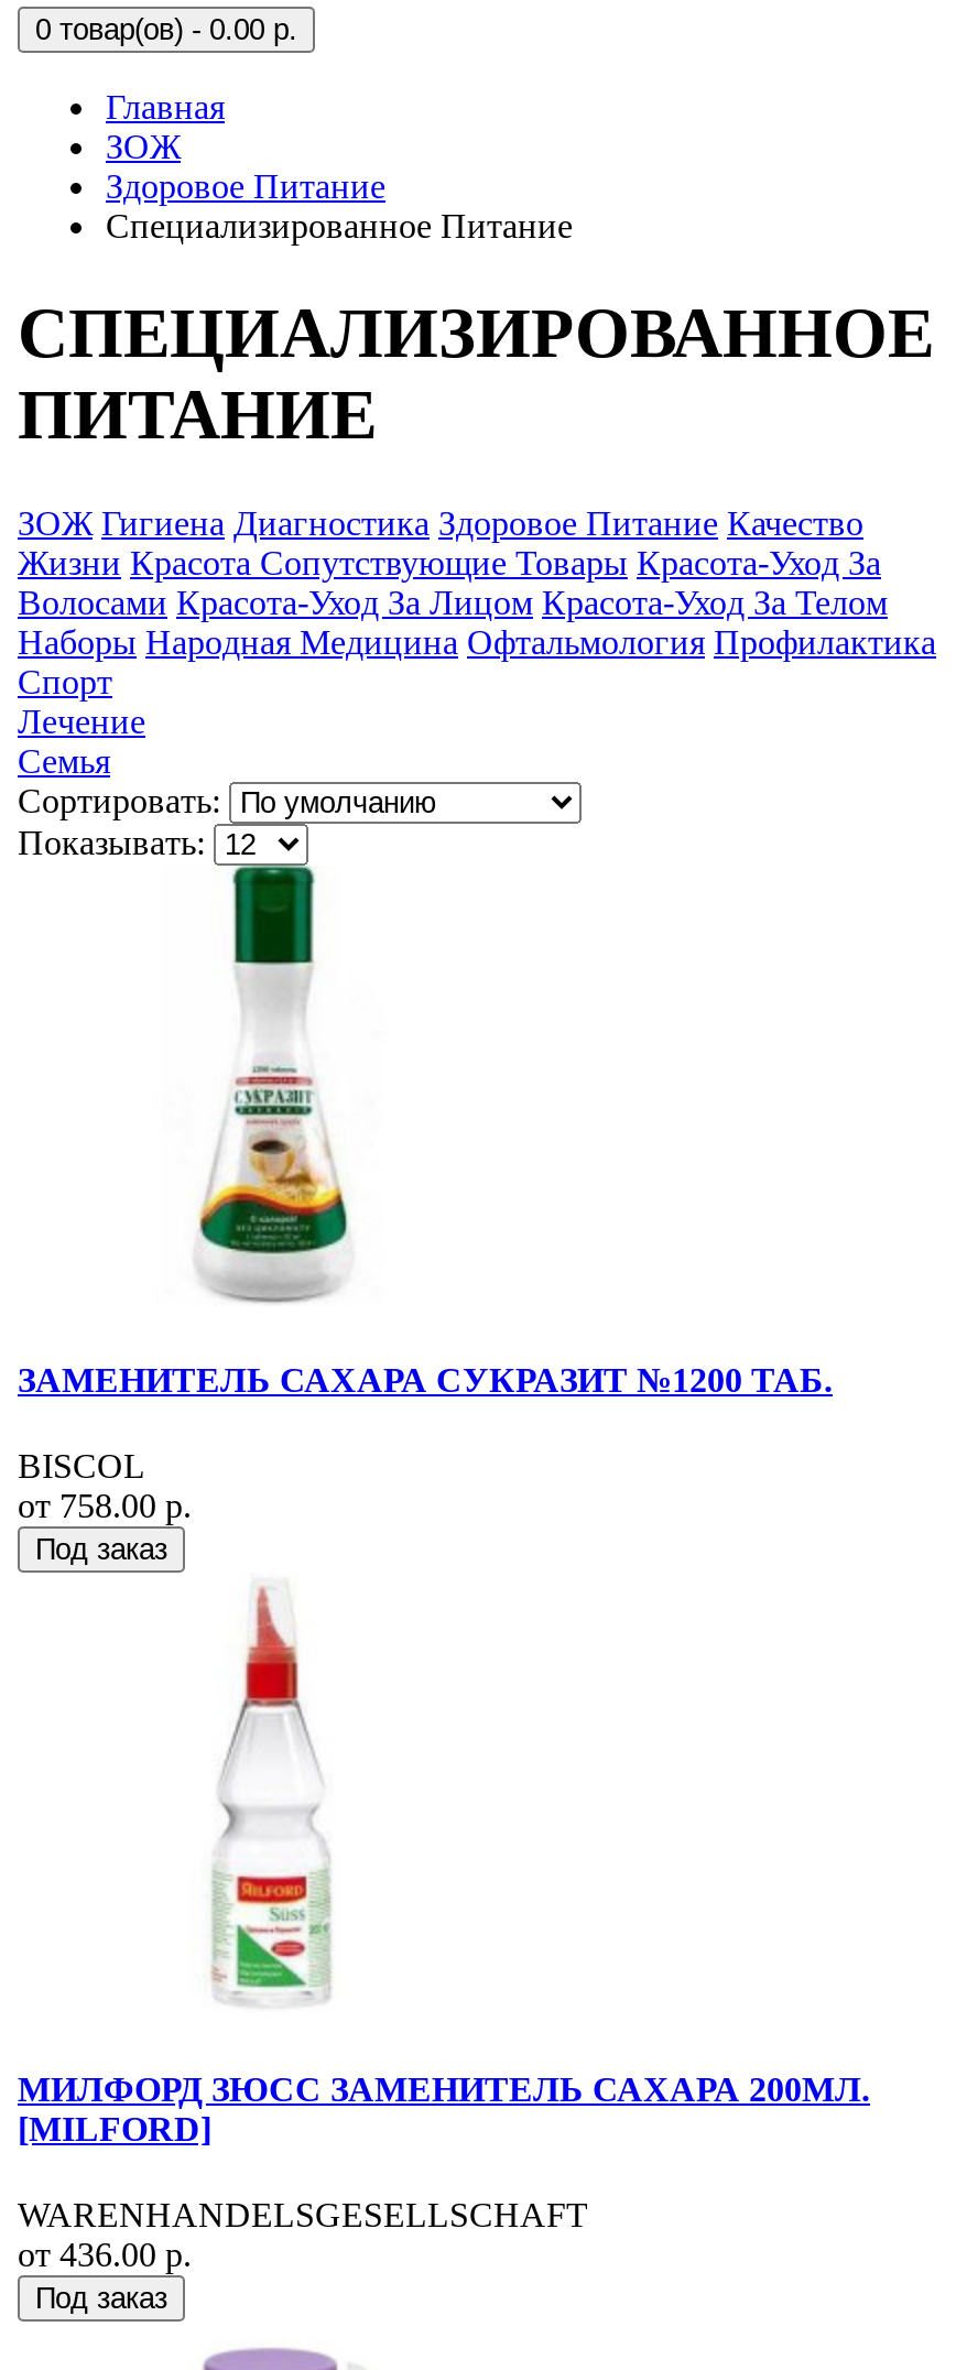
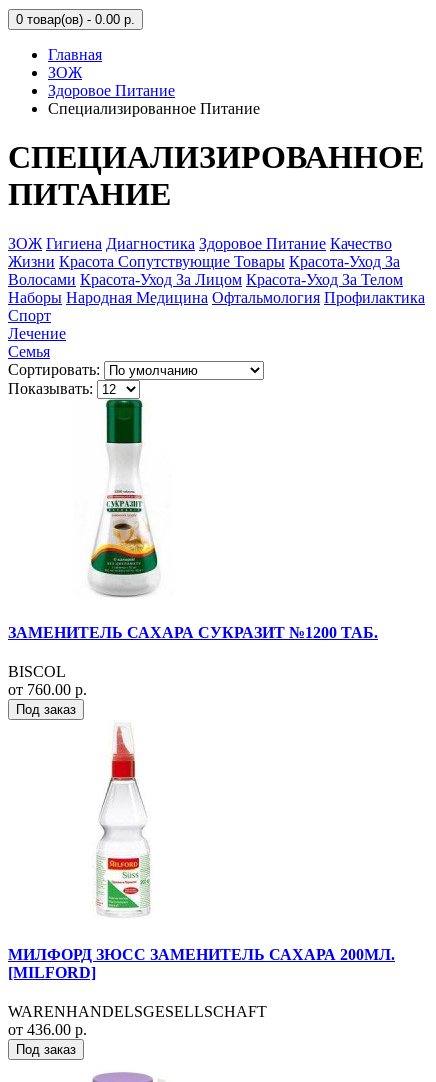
[18,1488,192,1525] от 758.00 р. -> [8,681,87,698] от 760.00 р.

